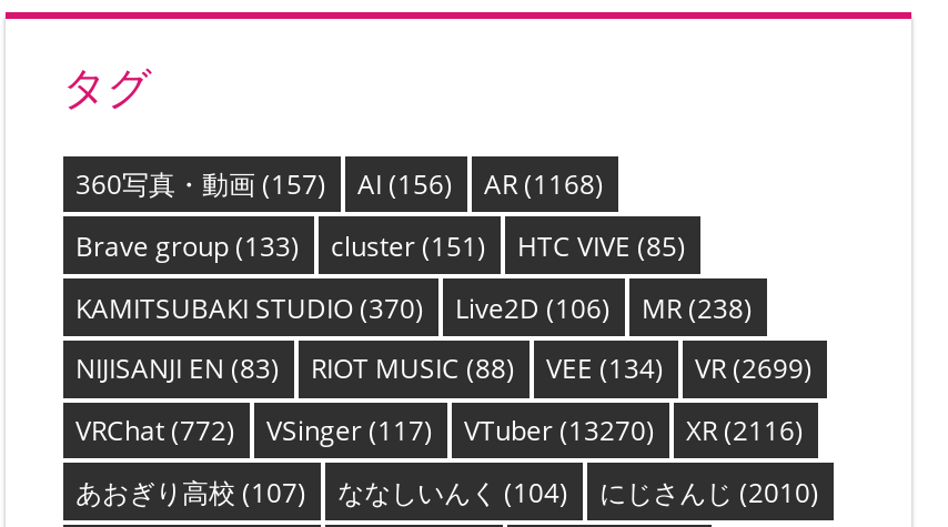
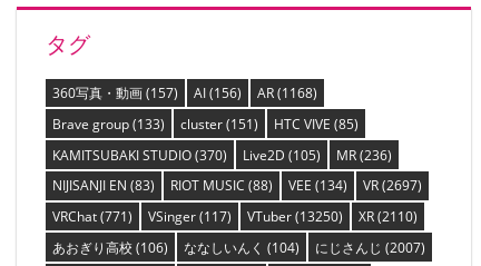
[455,288,611,326] Live2D (106) -> [242,145,320,164] Live2D (105)
[642,288,753,326] MR (238) -> [336,145,391,164] MR (236)
[75,350,813,388] NIJISANJI EN (83) RIOT MUSIC (88) VEE (134) VR (2699) -> [52,176,421,195] NIJISANJI EN (83) RIOT MUSIC (88) VEE (134) VR (2697)
[75,412,235,450] VRChat (772) -> [52,207,132,226] VRChat (771)
[464,412,655,450] VTuber (13270) -> [247,207,342,226] VTuber (13250)
[686,412,804,450] XR (2116) -> [358,207,417,226] XR (2110)
[75,474,306,511] あおぎり高校(107) -> [52,238,168,257] あおぎり高校(106)
[599,474,819,511] にじさんじ(2010) -> [315,238,425,257] にじさんじ(2007)

